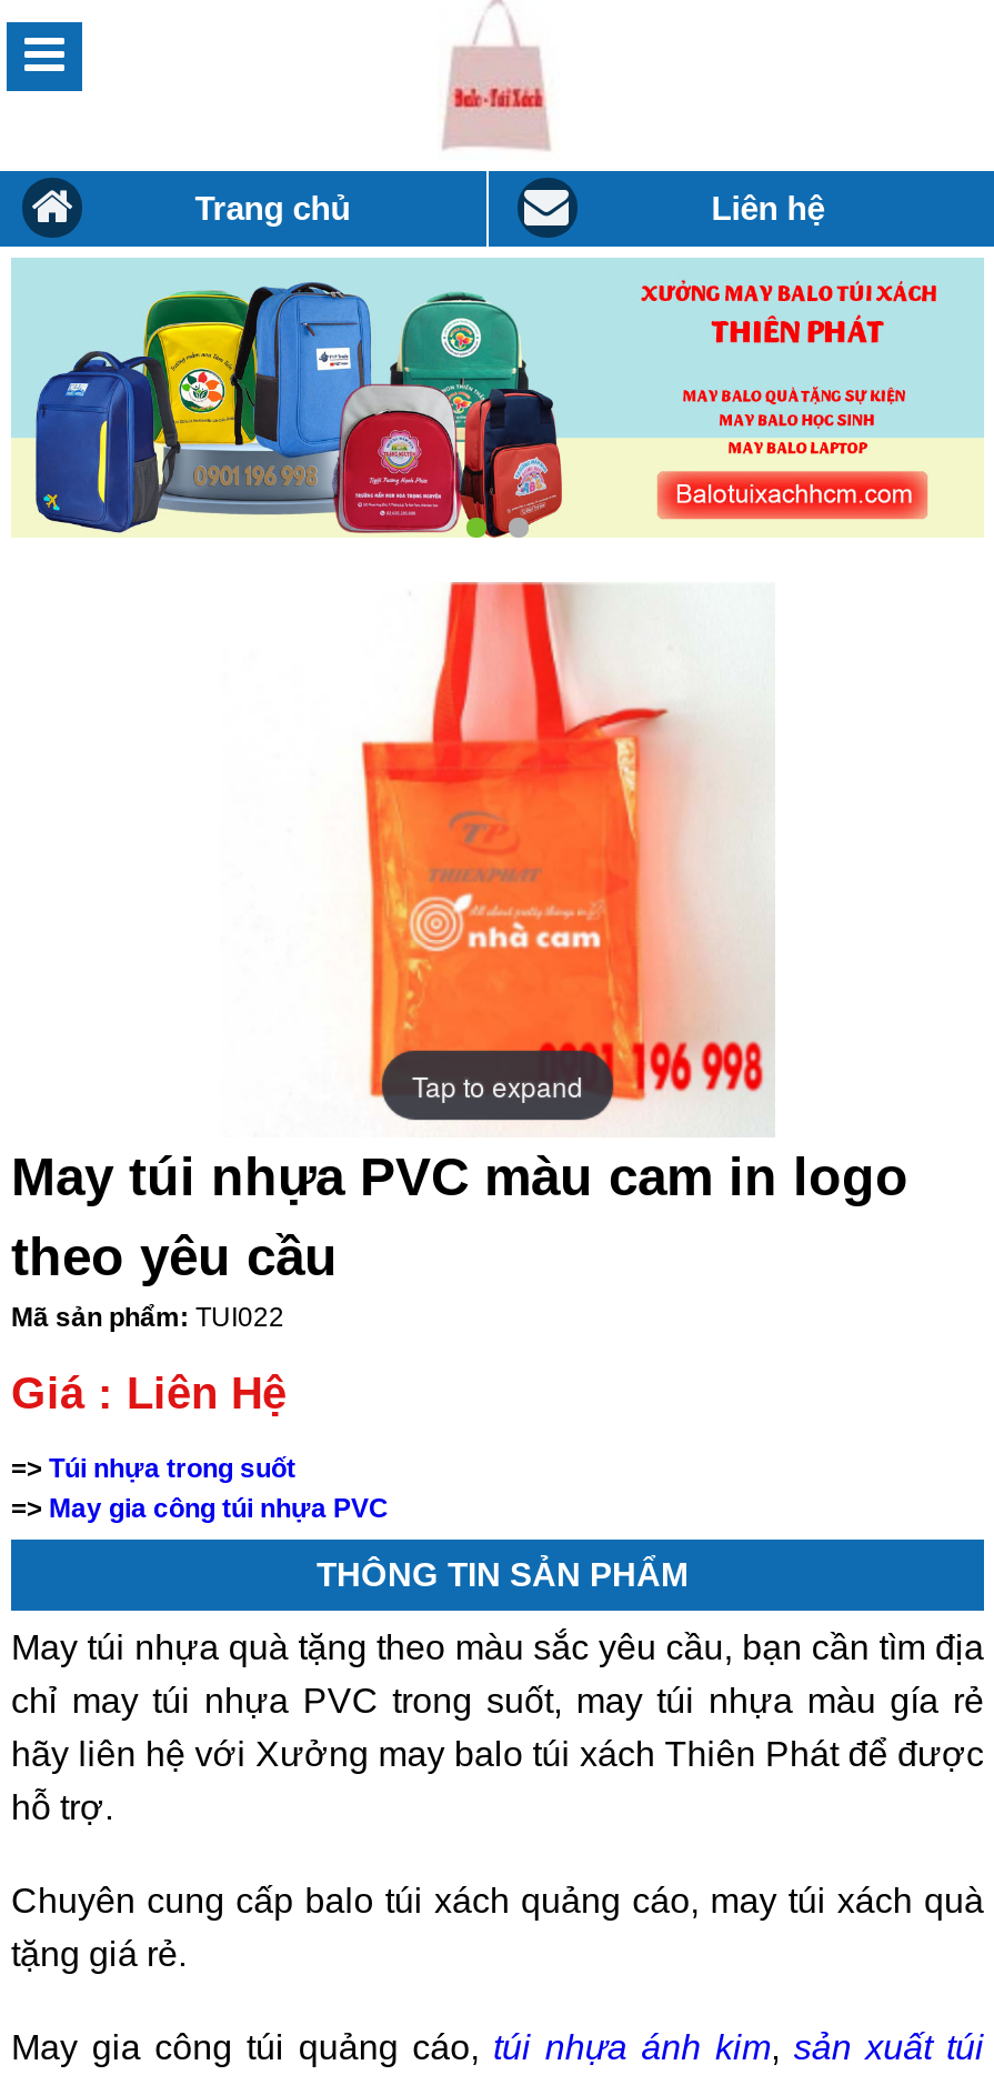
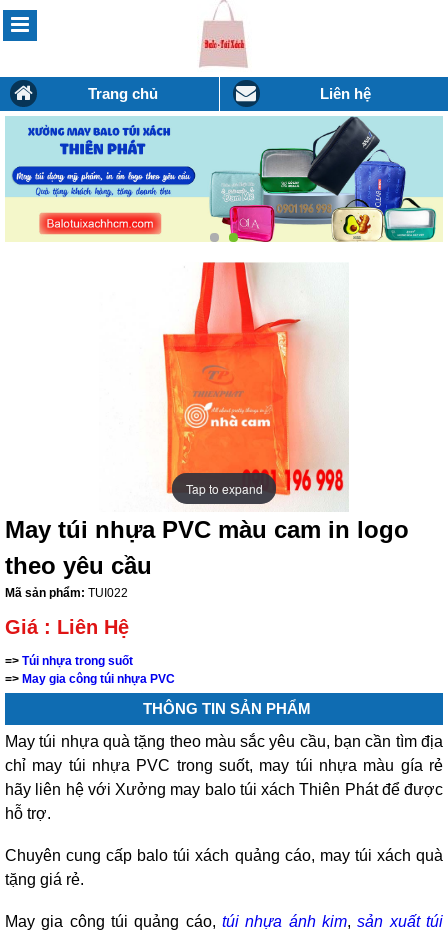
[27,260,968,540] [image] -> [11,116,437,243] [image]

